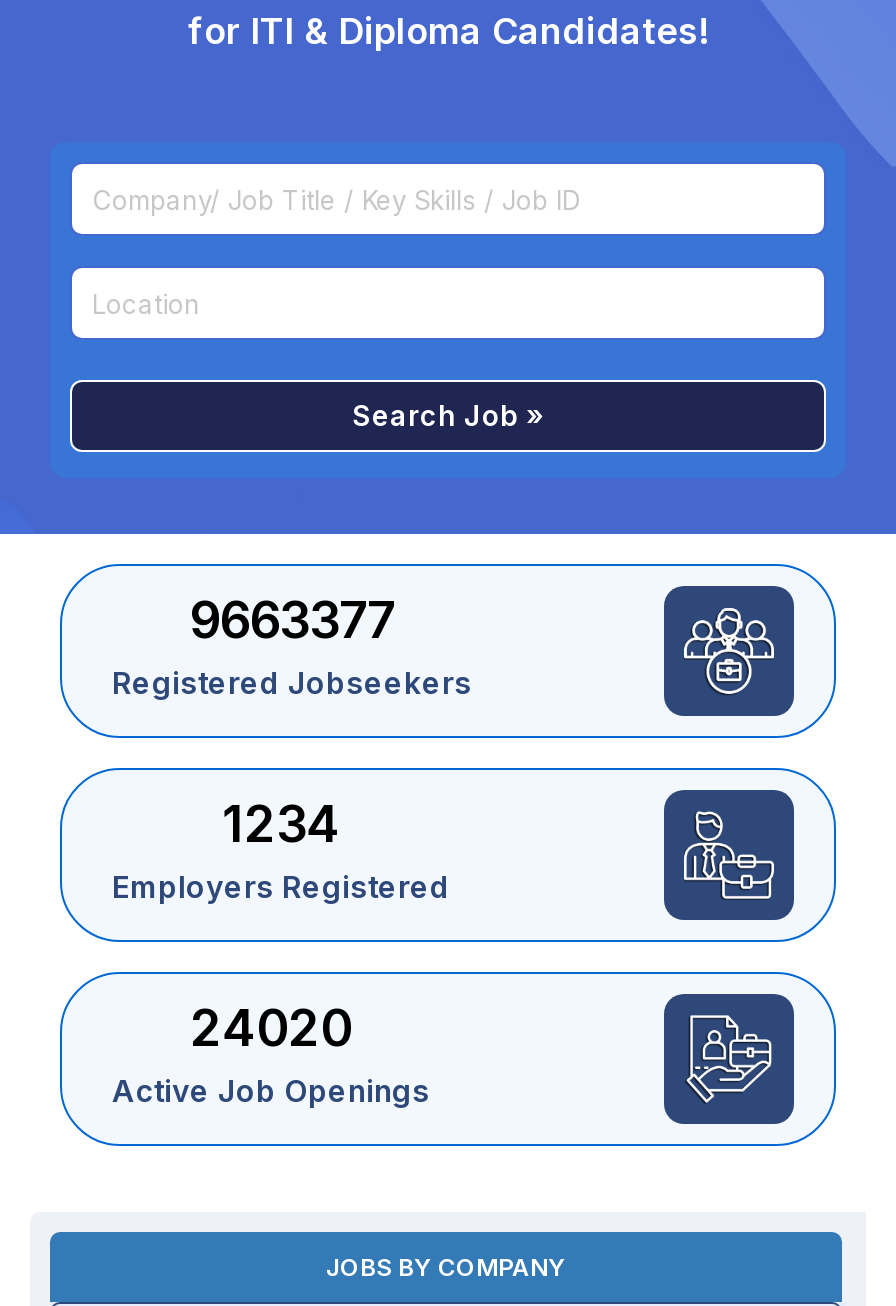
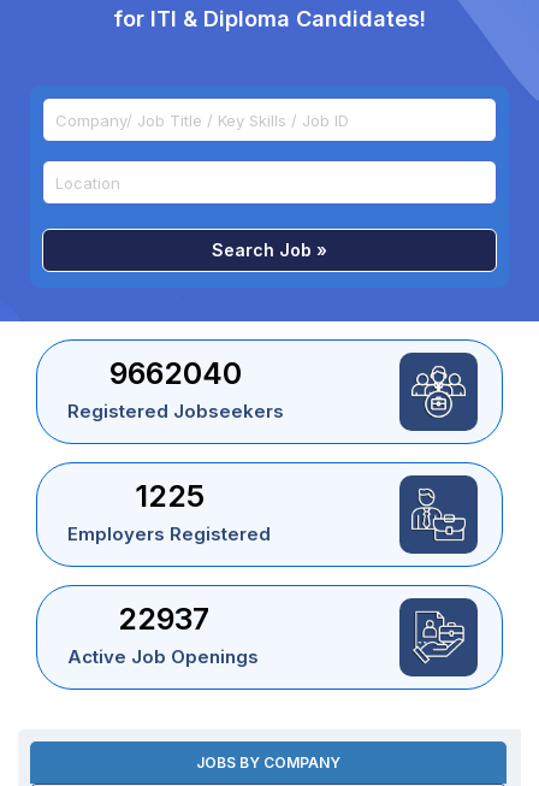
[189,590,395,650] 9663377 -> [109,355,242,391] 9662040
[222,794,340,854] 1234 -> [134,478,204,514] 1225
[190,998,352,1058] 24020 -> [117,601,209,637] 22937

